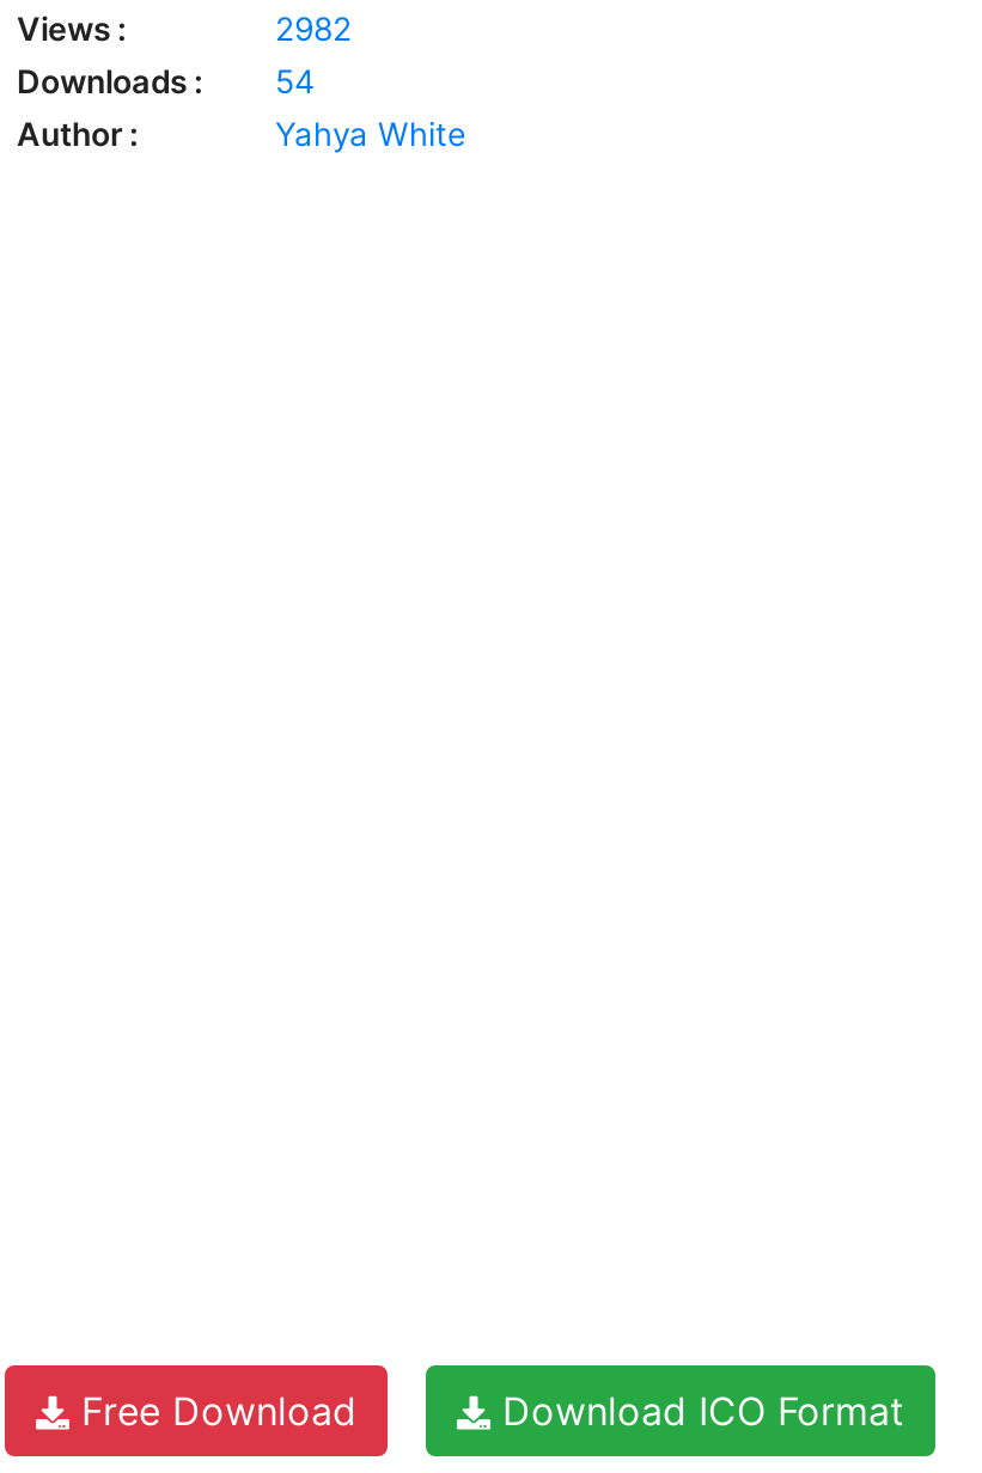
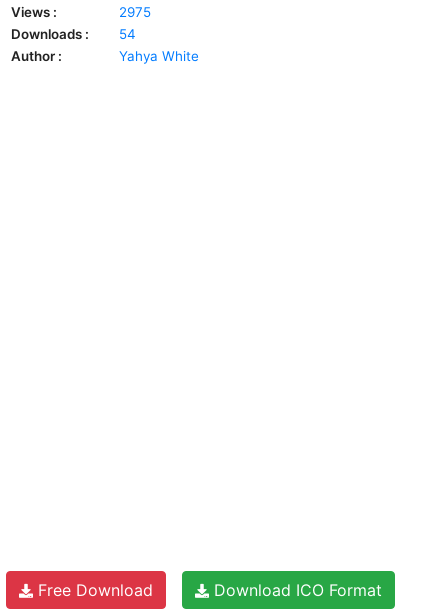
[275,10,352,49] 2982 -> [119,4,151,20] 2975

